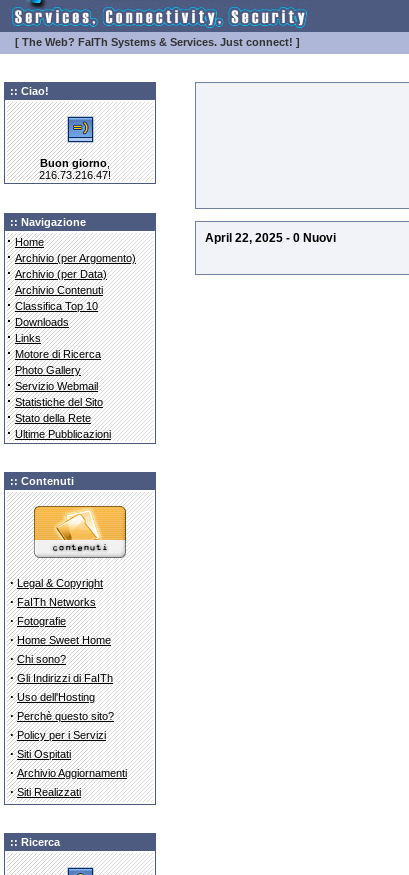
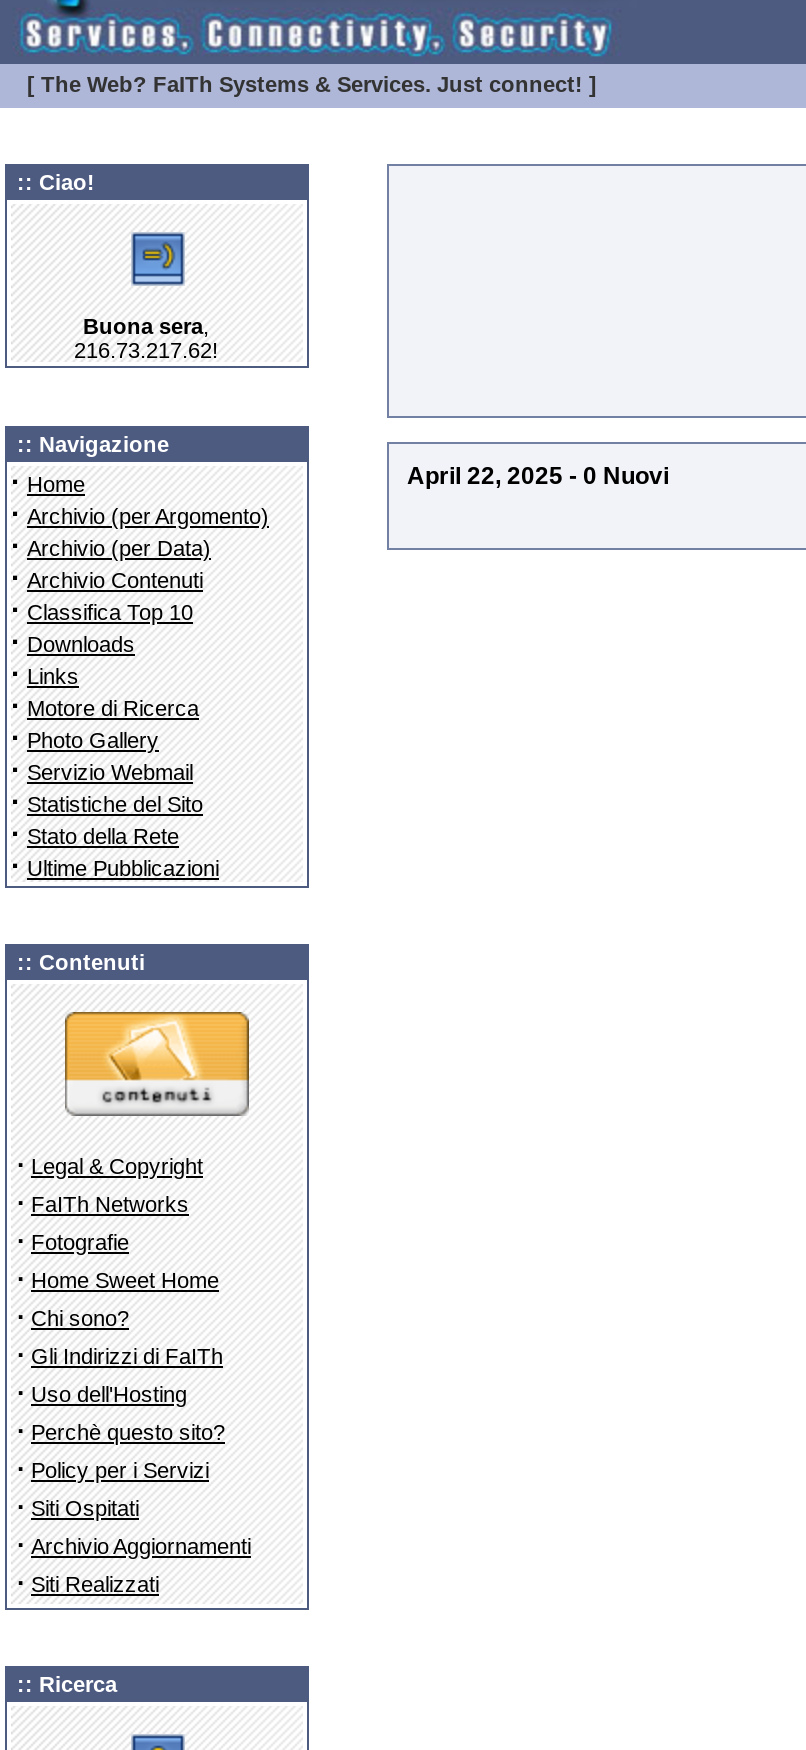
[38,157,110,181] Buon giorno, | 216.73.216.47! -> [74,315,218,363] Buona sera, | 216.73.217.62!

